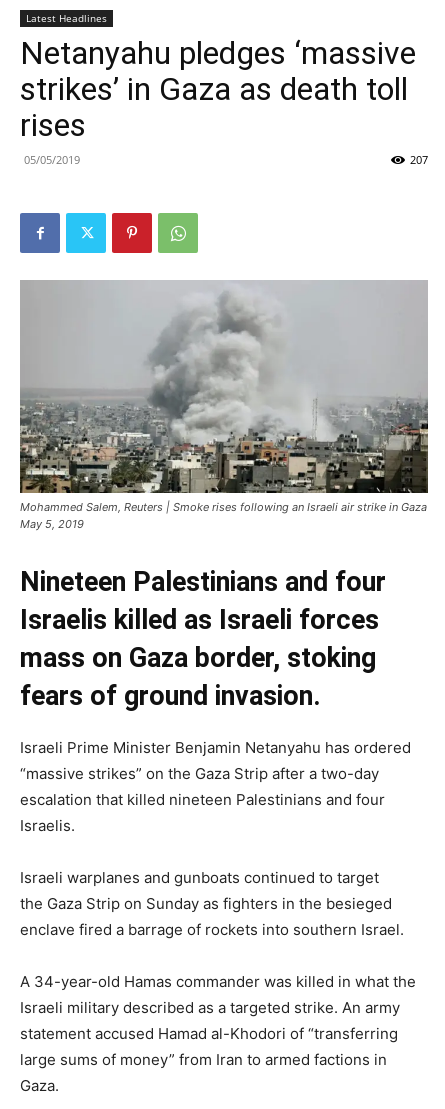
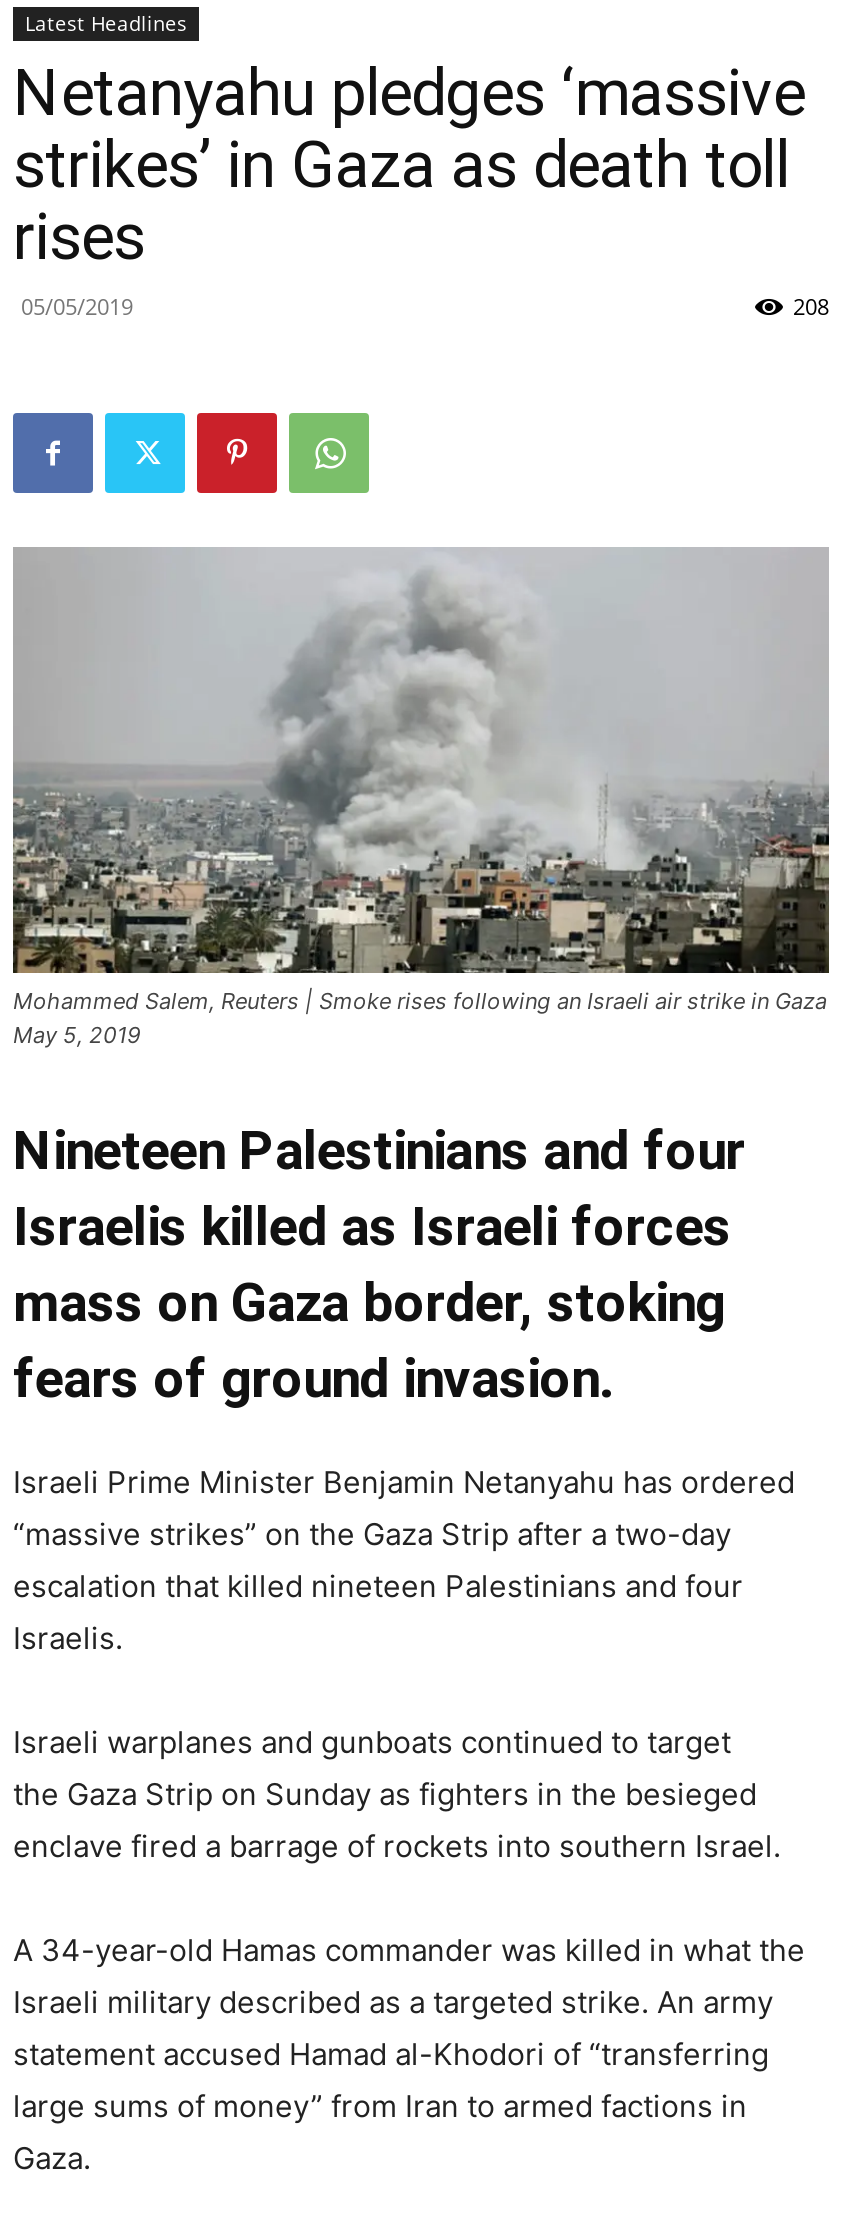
[410,152,428,167] 207 -> [793,291,829,321] 208

